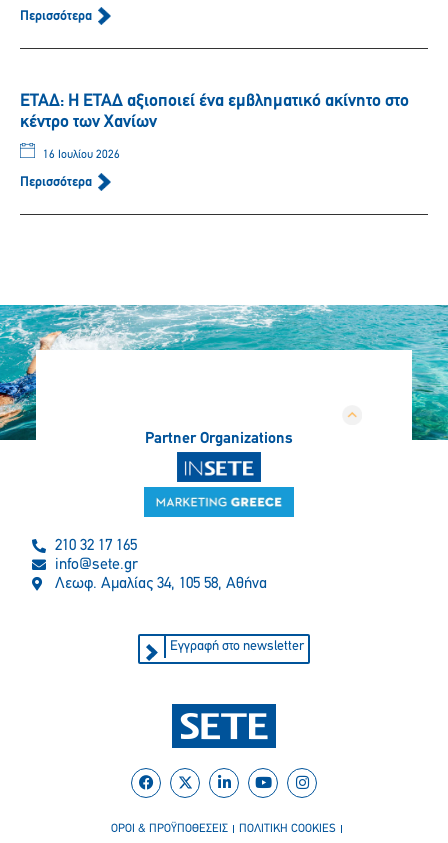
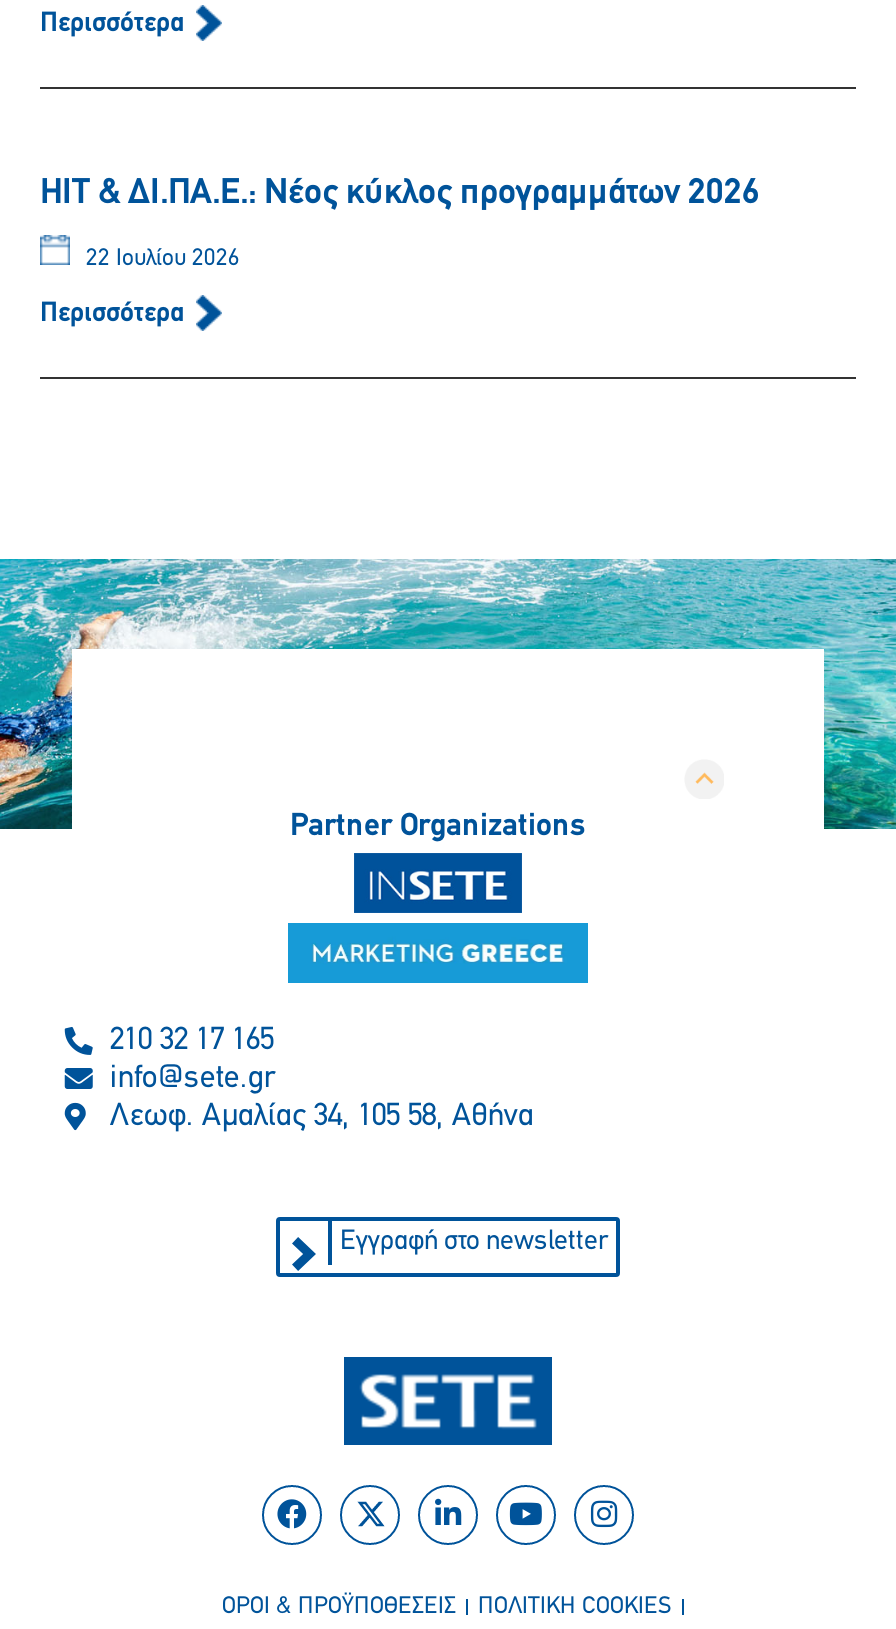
[20,92,409,132] ΕΤΑΔ: Η ΕΤΑΔ αξιοποιεί ένα εμβληματικό ακίνητο στο | κέντρο των Χανίων -> [40,175,760,213] HIT & ΔΙ.ΠΑ.Ε.: Νέος κύκλος προγραμμάτων 2026
[40,149,120,161] 16 Ιουλίου 2026 -> [80,247,240,271] 22 Ιουλίου 2026

